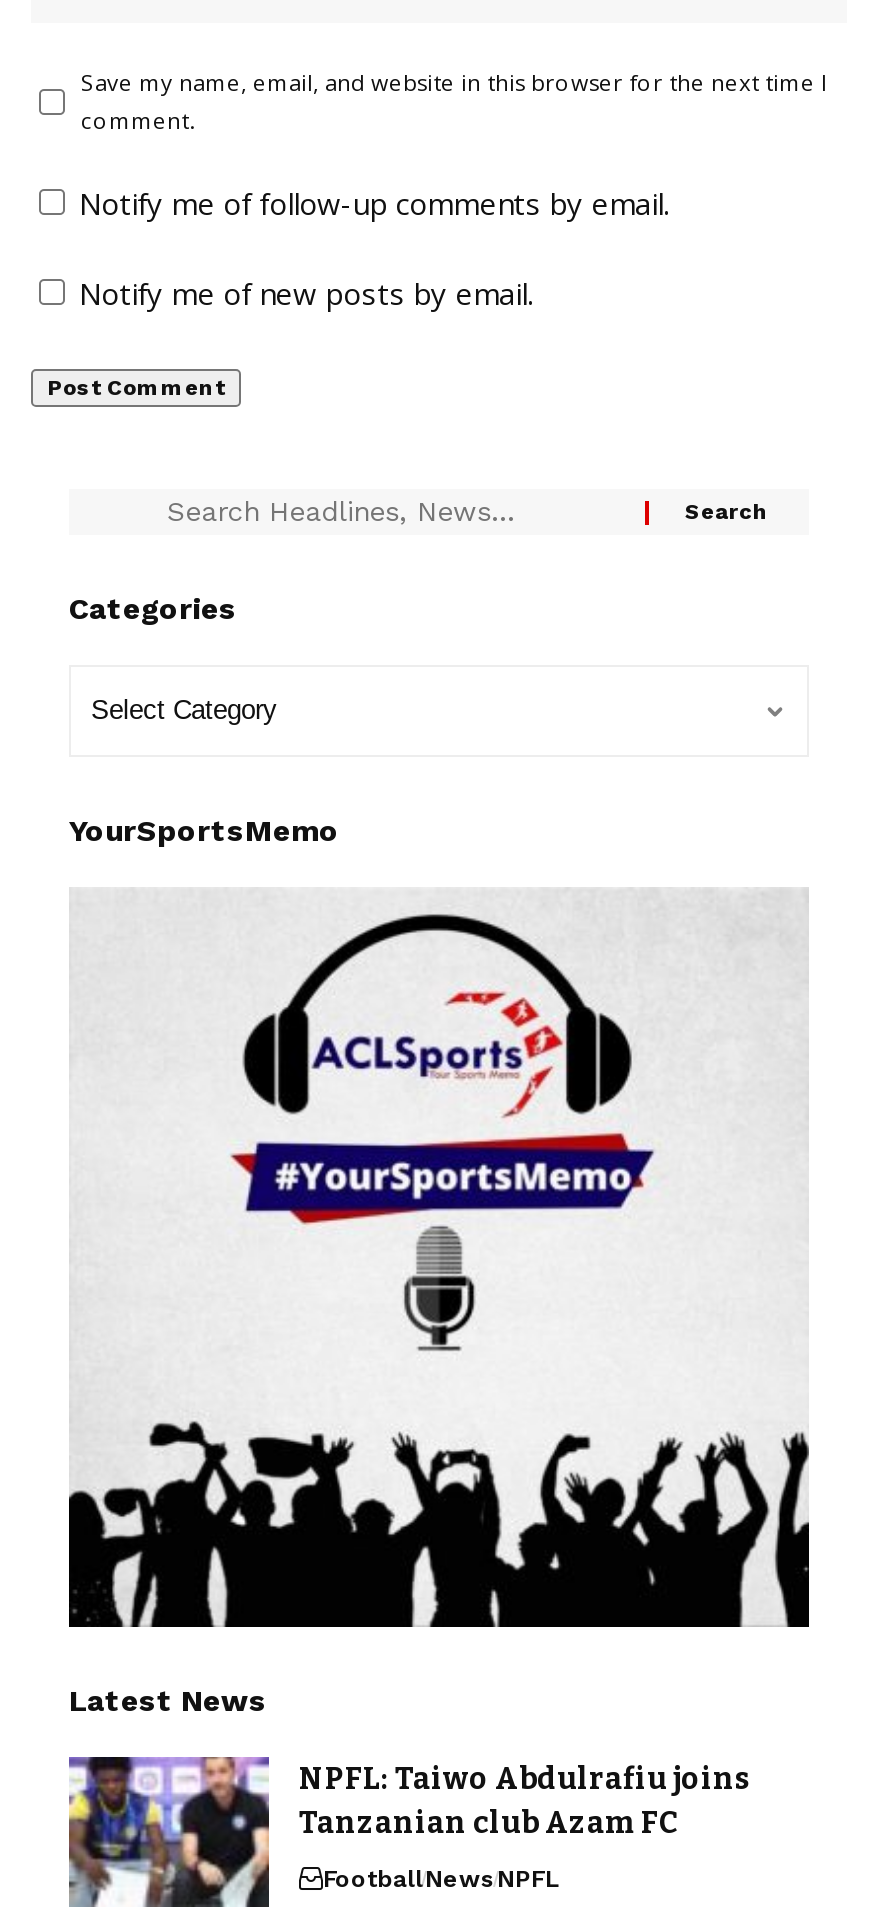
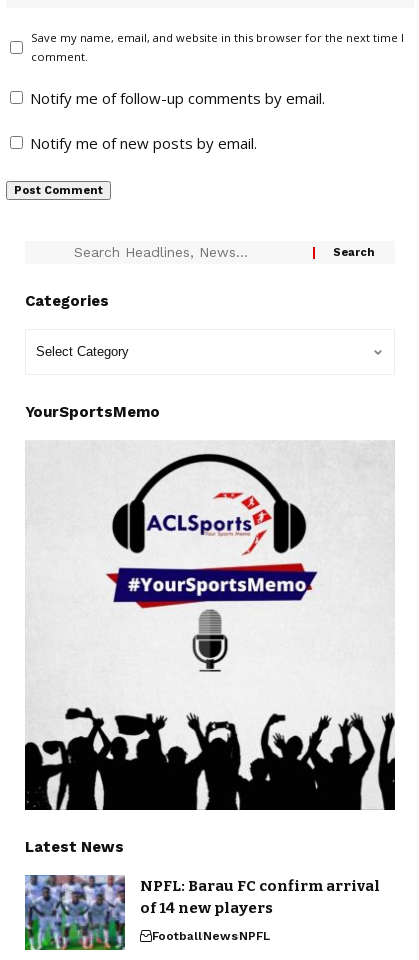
[67,1755,751,1907] [image] | NPFL: Taiwo Abdulrafiu joins | Tanzanian club Azam FC -> [24,874,380,951] [image] | NPFL: Barau FC confirm arrival | of 14 new players

